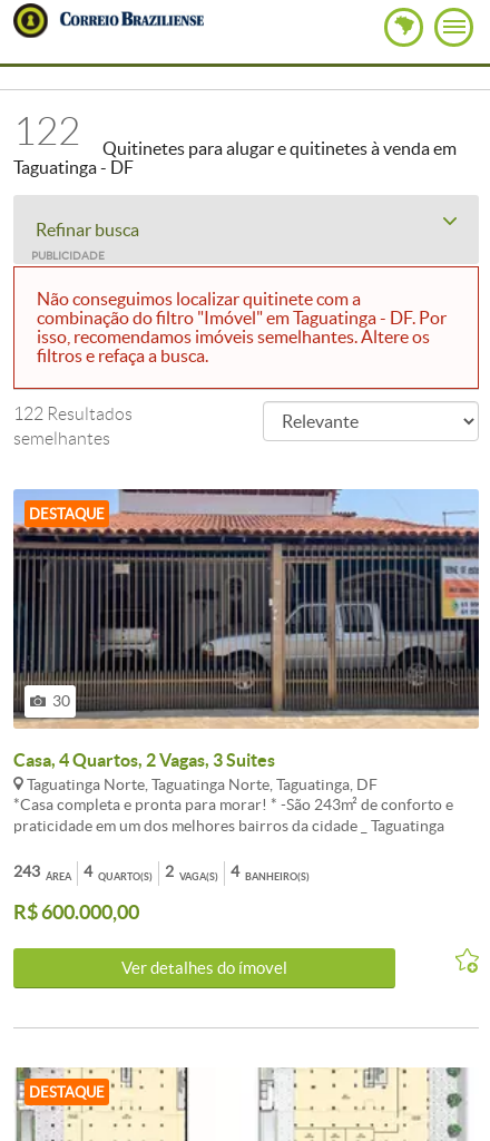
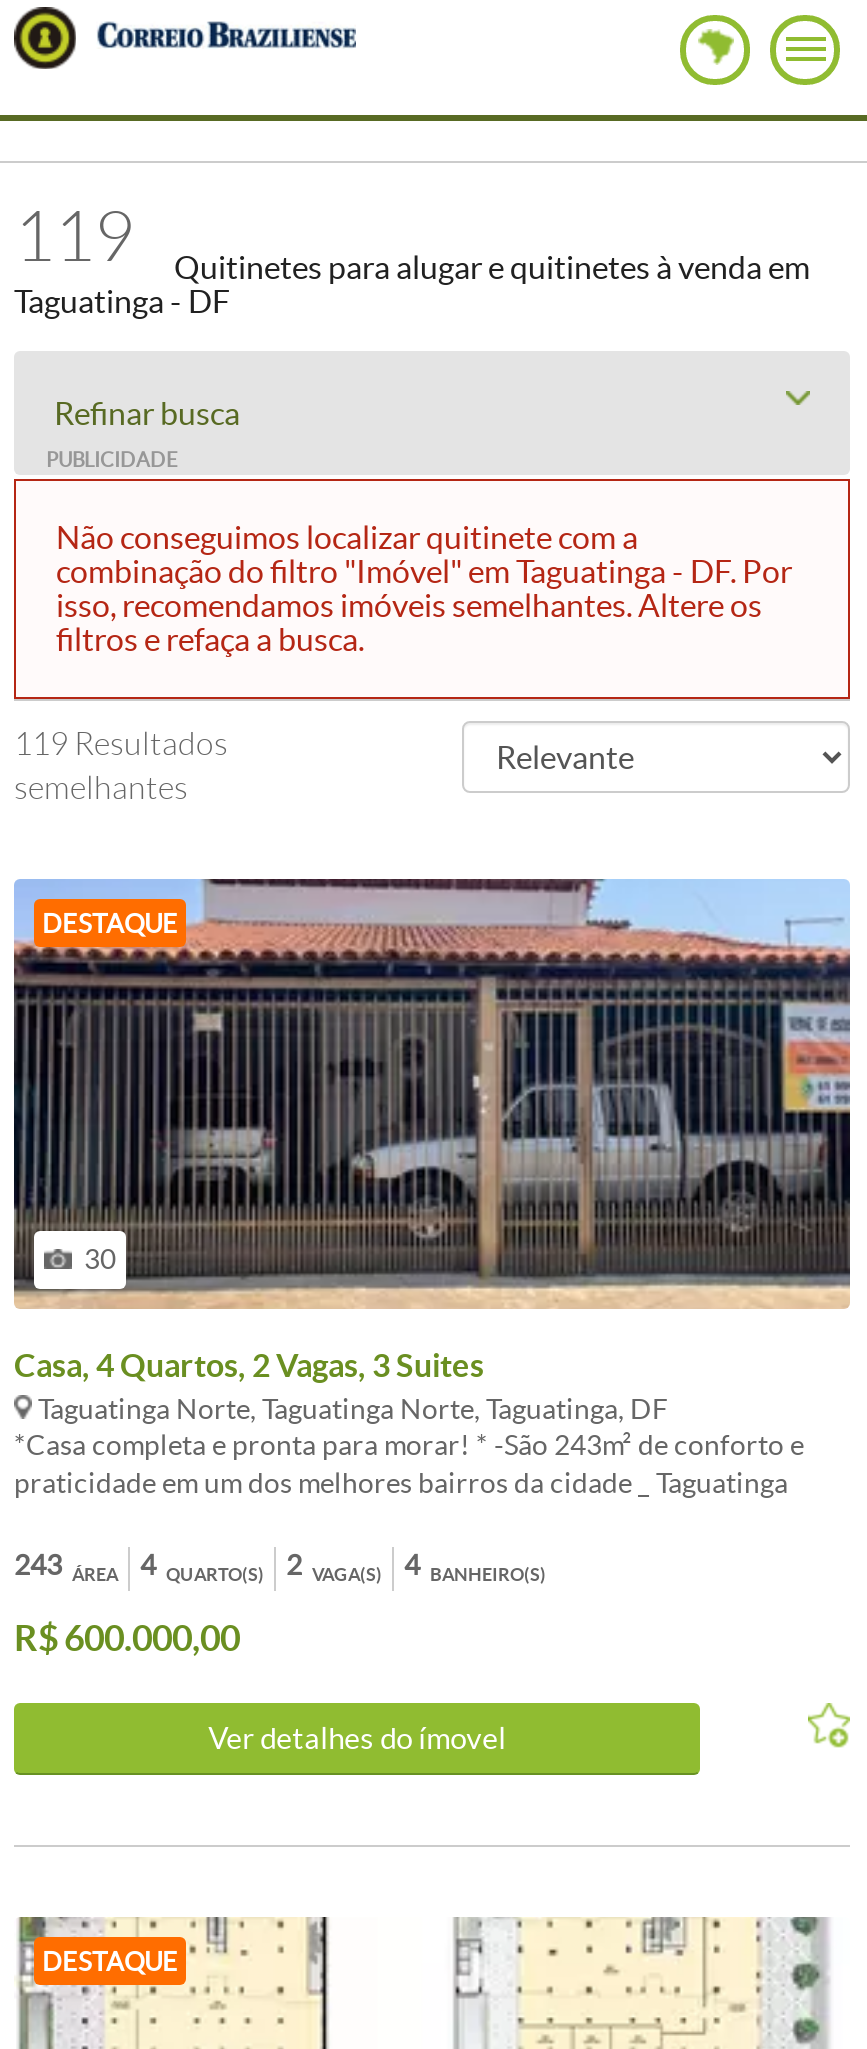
[13,110,457,158] 122 Quitinetes para alugar e quitinetes à venda em -> [14,199,810,285] 119 Quitinetes para alugar e quitinetes à venda em
[13,404,133,423] 122 Resultados -> [14,727,228,761] 119 Resultados

